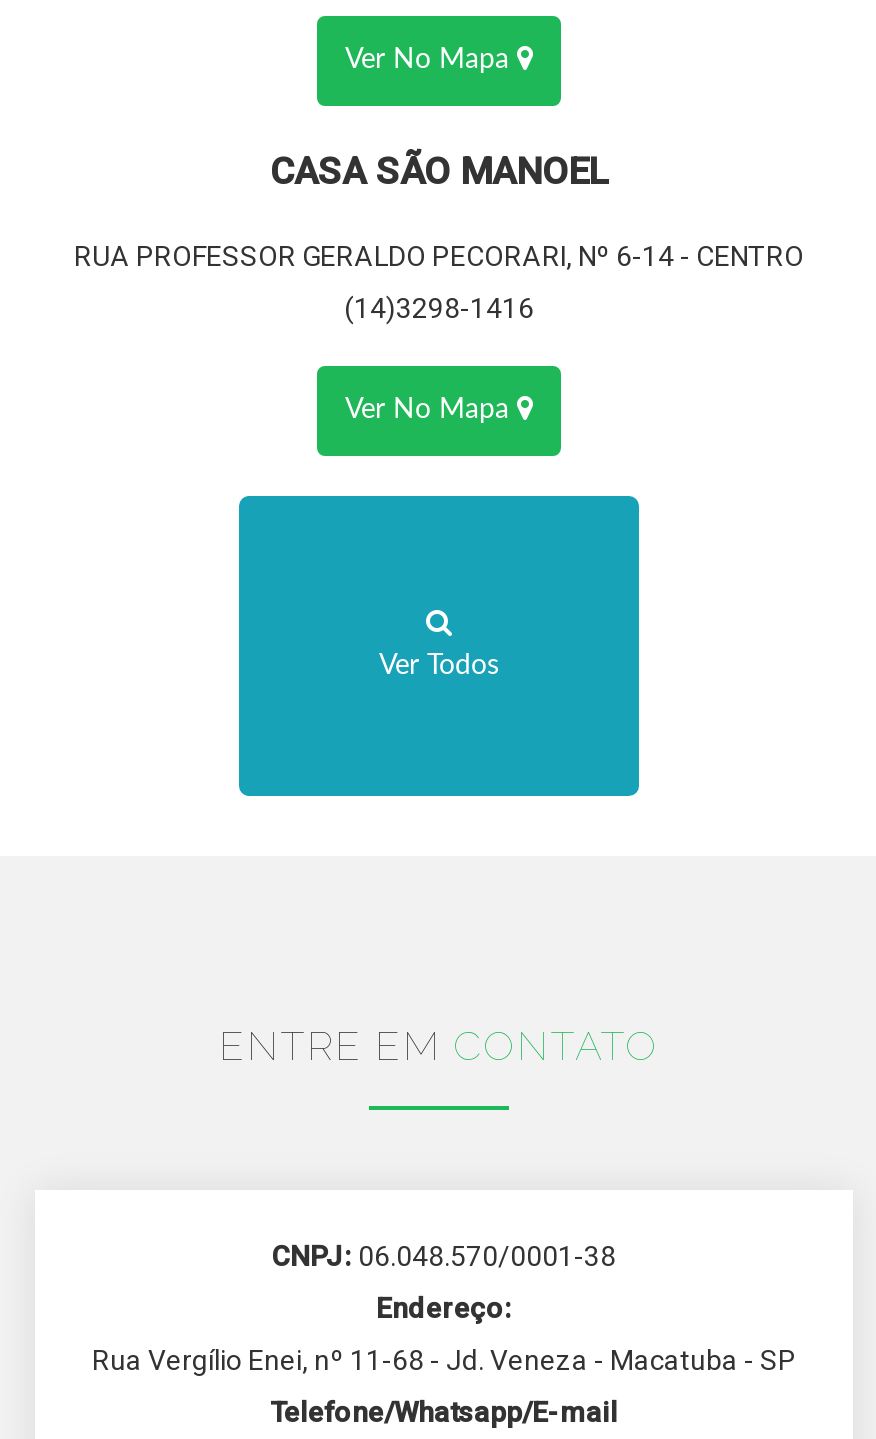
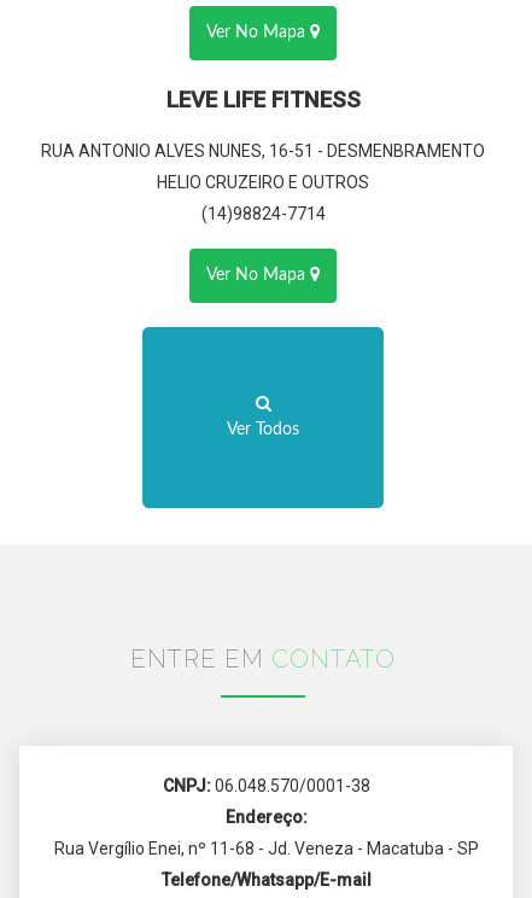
[74,150,804,324] CASA SÃO MANOEL | RUA PROFESSOR GERALDO PECORARI, Nº 6-14 - CENTRO | (14)3298-1416 -> [41,87,485,223] LEVE LIFE FITNESS | RUA ANTONIO ALVES NUNES, 16-51 - DESMENBRAMENTO | HELIO CRUZEIRO E OUTROS | (14)98824-7714

